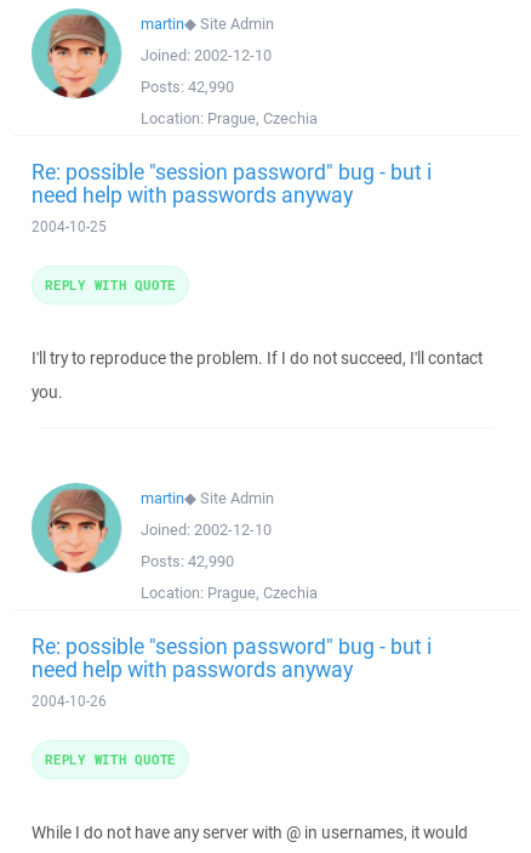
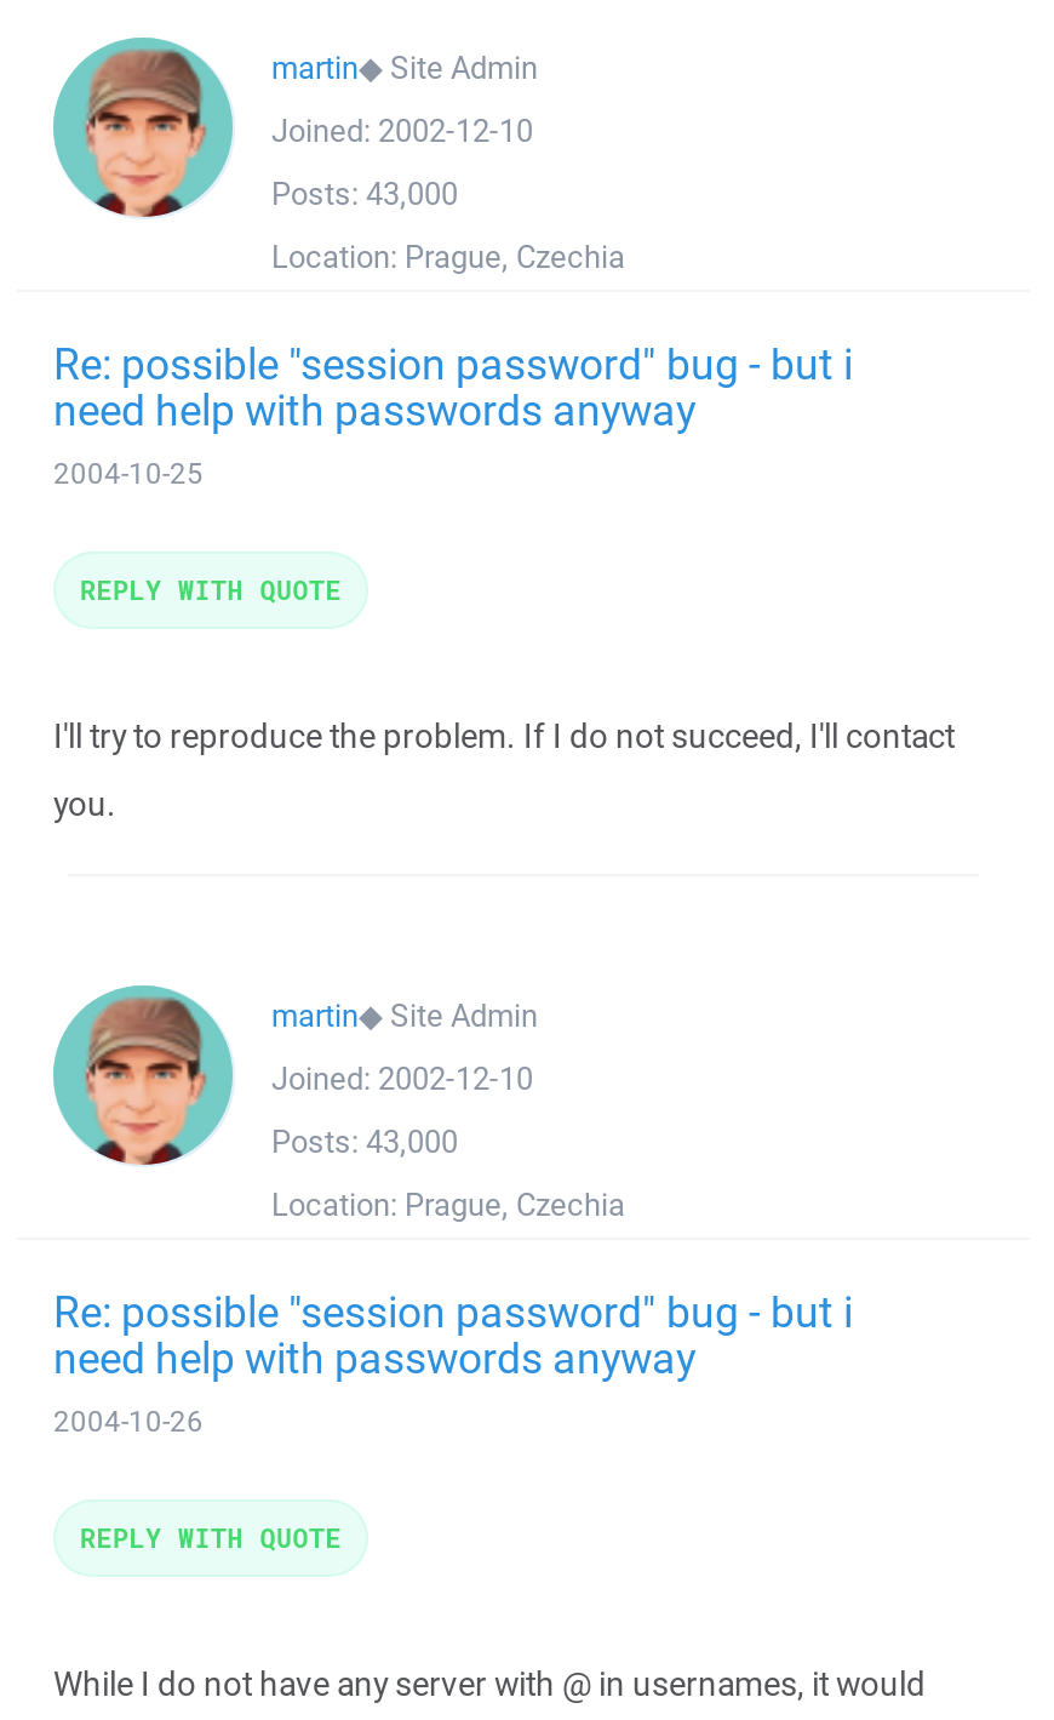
[141,76,234,97] Posts: 42,990 -> [271,173,458,215] Posts: 43,000
[141,551,234,571] Posts: 42,990 -> [271,1121,458,1162] Posts: 43,000

